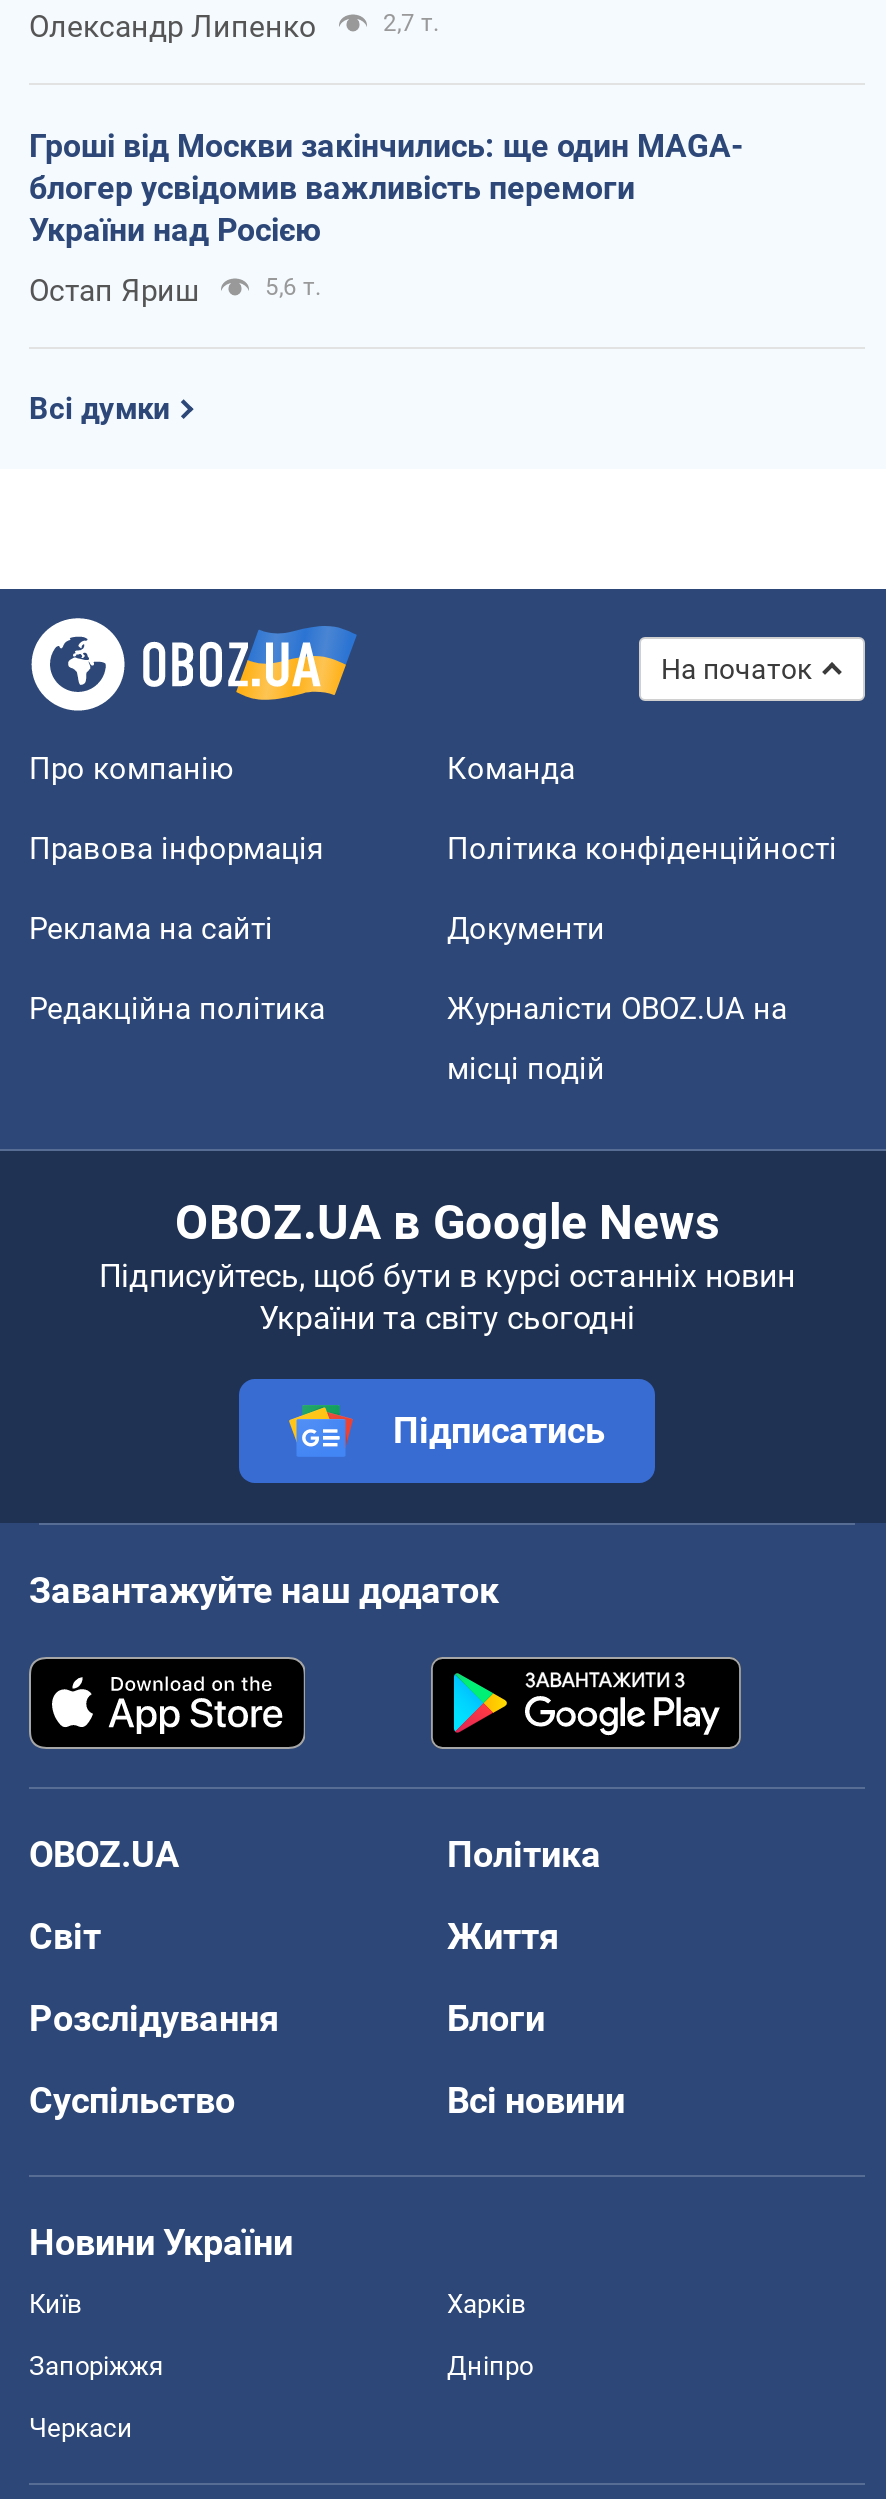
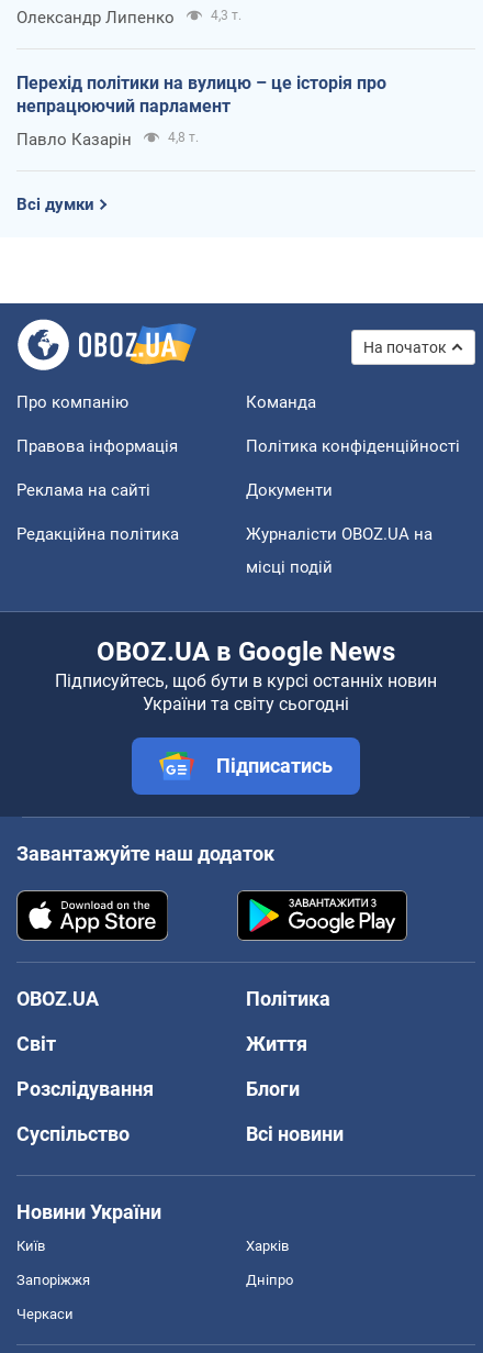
[383,8,439,36] 2,7 т. -> [211,7,241,23] 4,3 т.
[29,126,743,248] Гроші від Москви закінчились: ще один MAGA- | блогер усвідомив важливість перемоги | України над Росією -> [16,72,386,116] Перехід політики на вулицю – це історія про | непрацюючий парламент
[29,272,321,308] Остап Яриш | 5,6 т. -> [16,129,199,149] Павло Казарін | 4,8 т.

